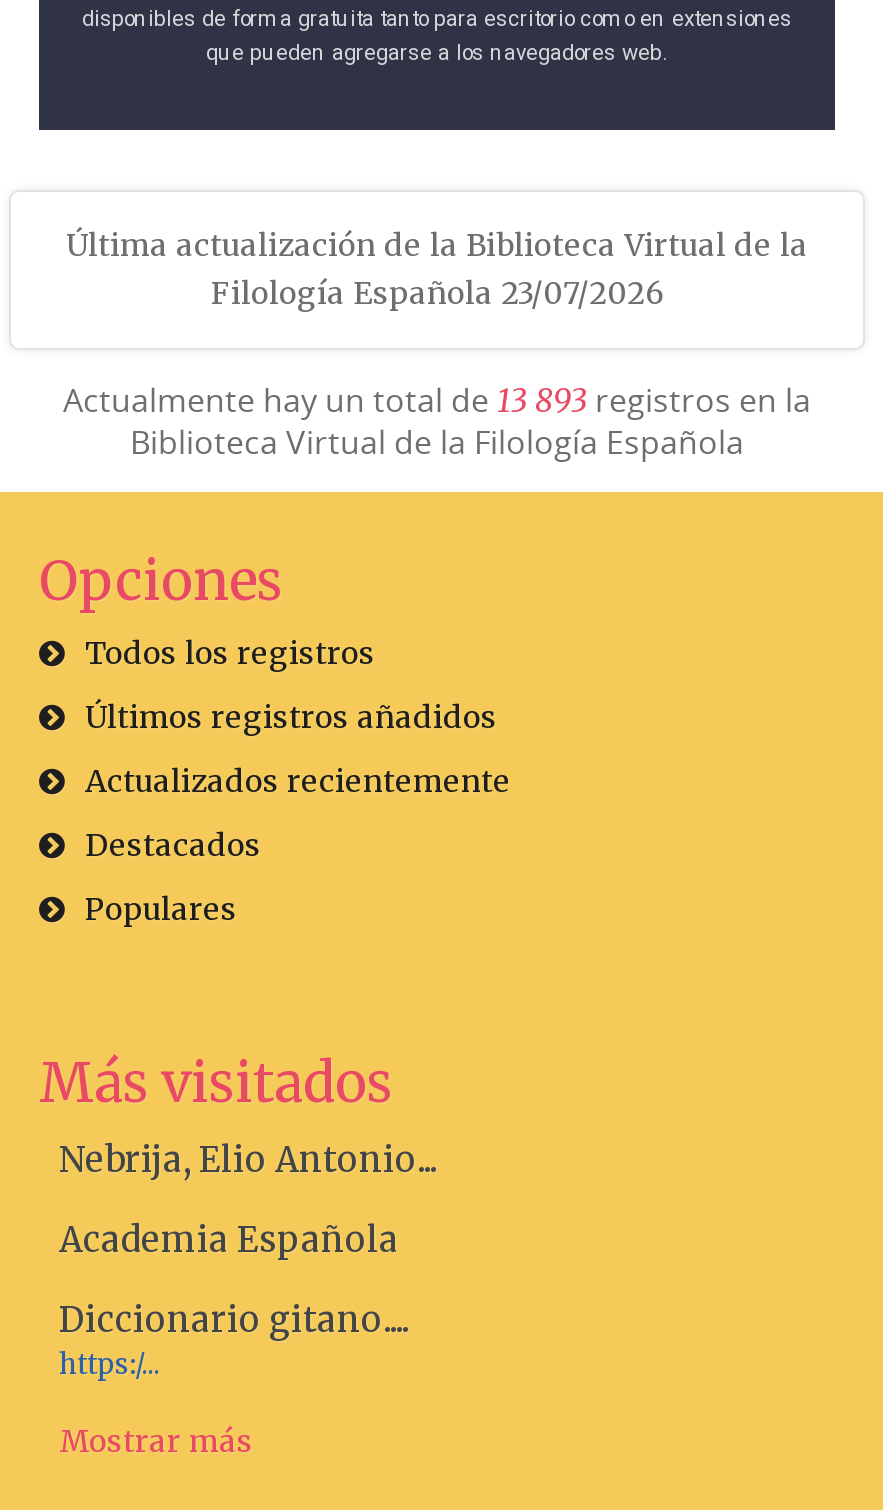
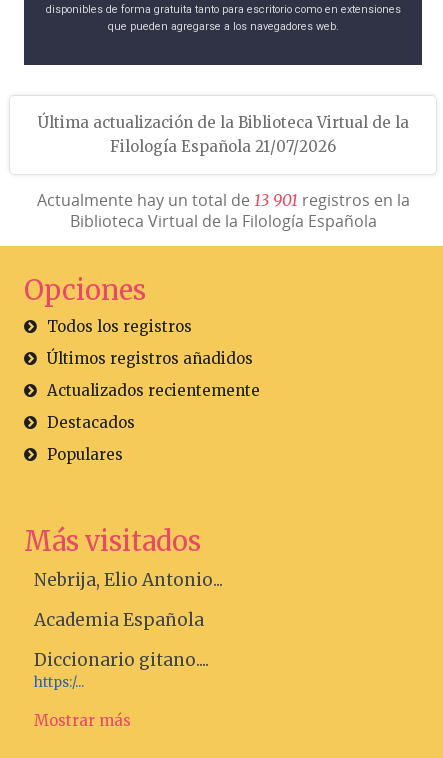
[211,274,663,312] Filología Española 23/07/2026 -> [110,137,336,156] Filología Española 21/07/2026
[63,378,811,422] Actualmente hay un total de 13 893 registros en la -> [36,189,409,211] Actualmente hay un total de 13 901 registros en la

